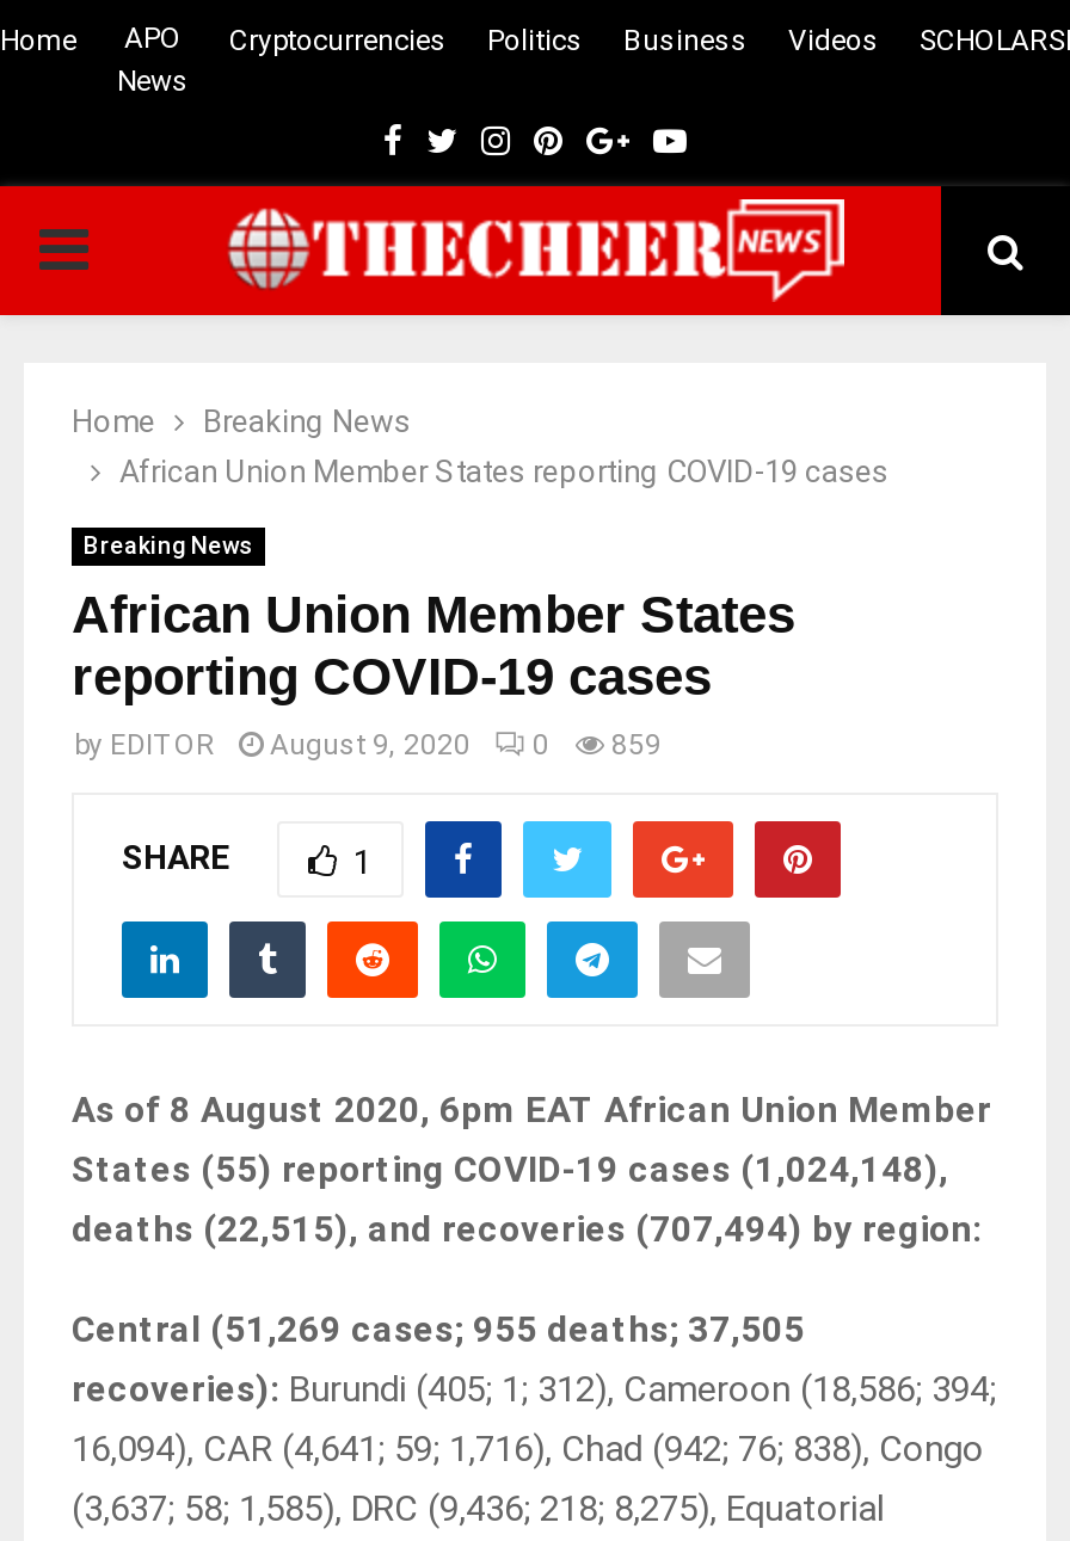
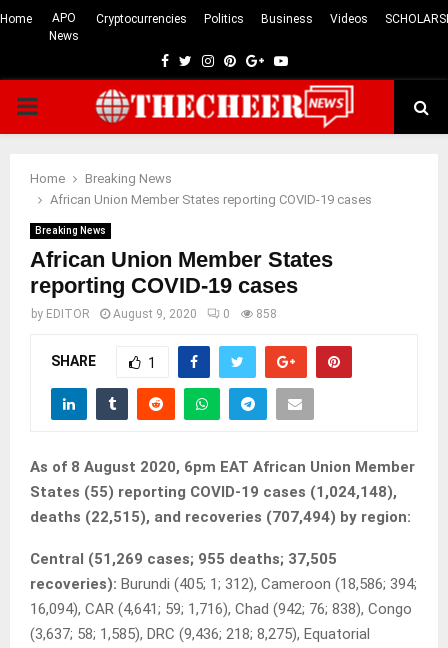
[74,728,662,762] by EDITOR August 9, 2020 0 859 -> [31,307,277,321] by EDITOR August 9, 2020 0 858

